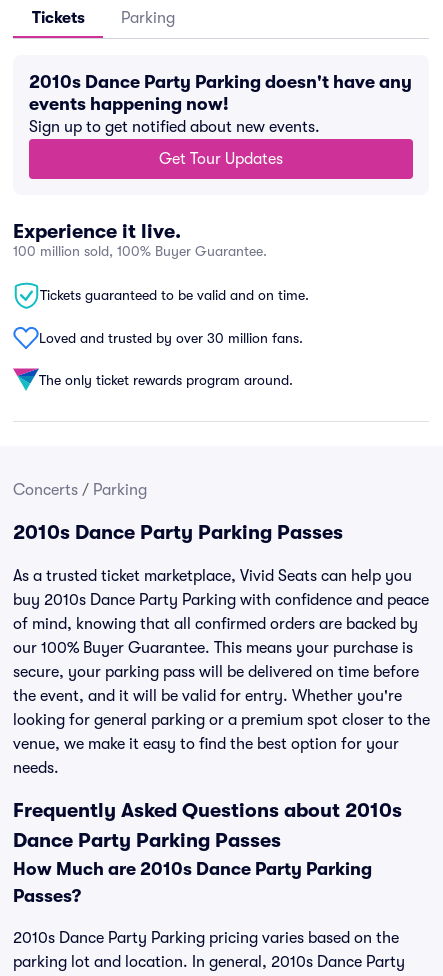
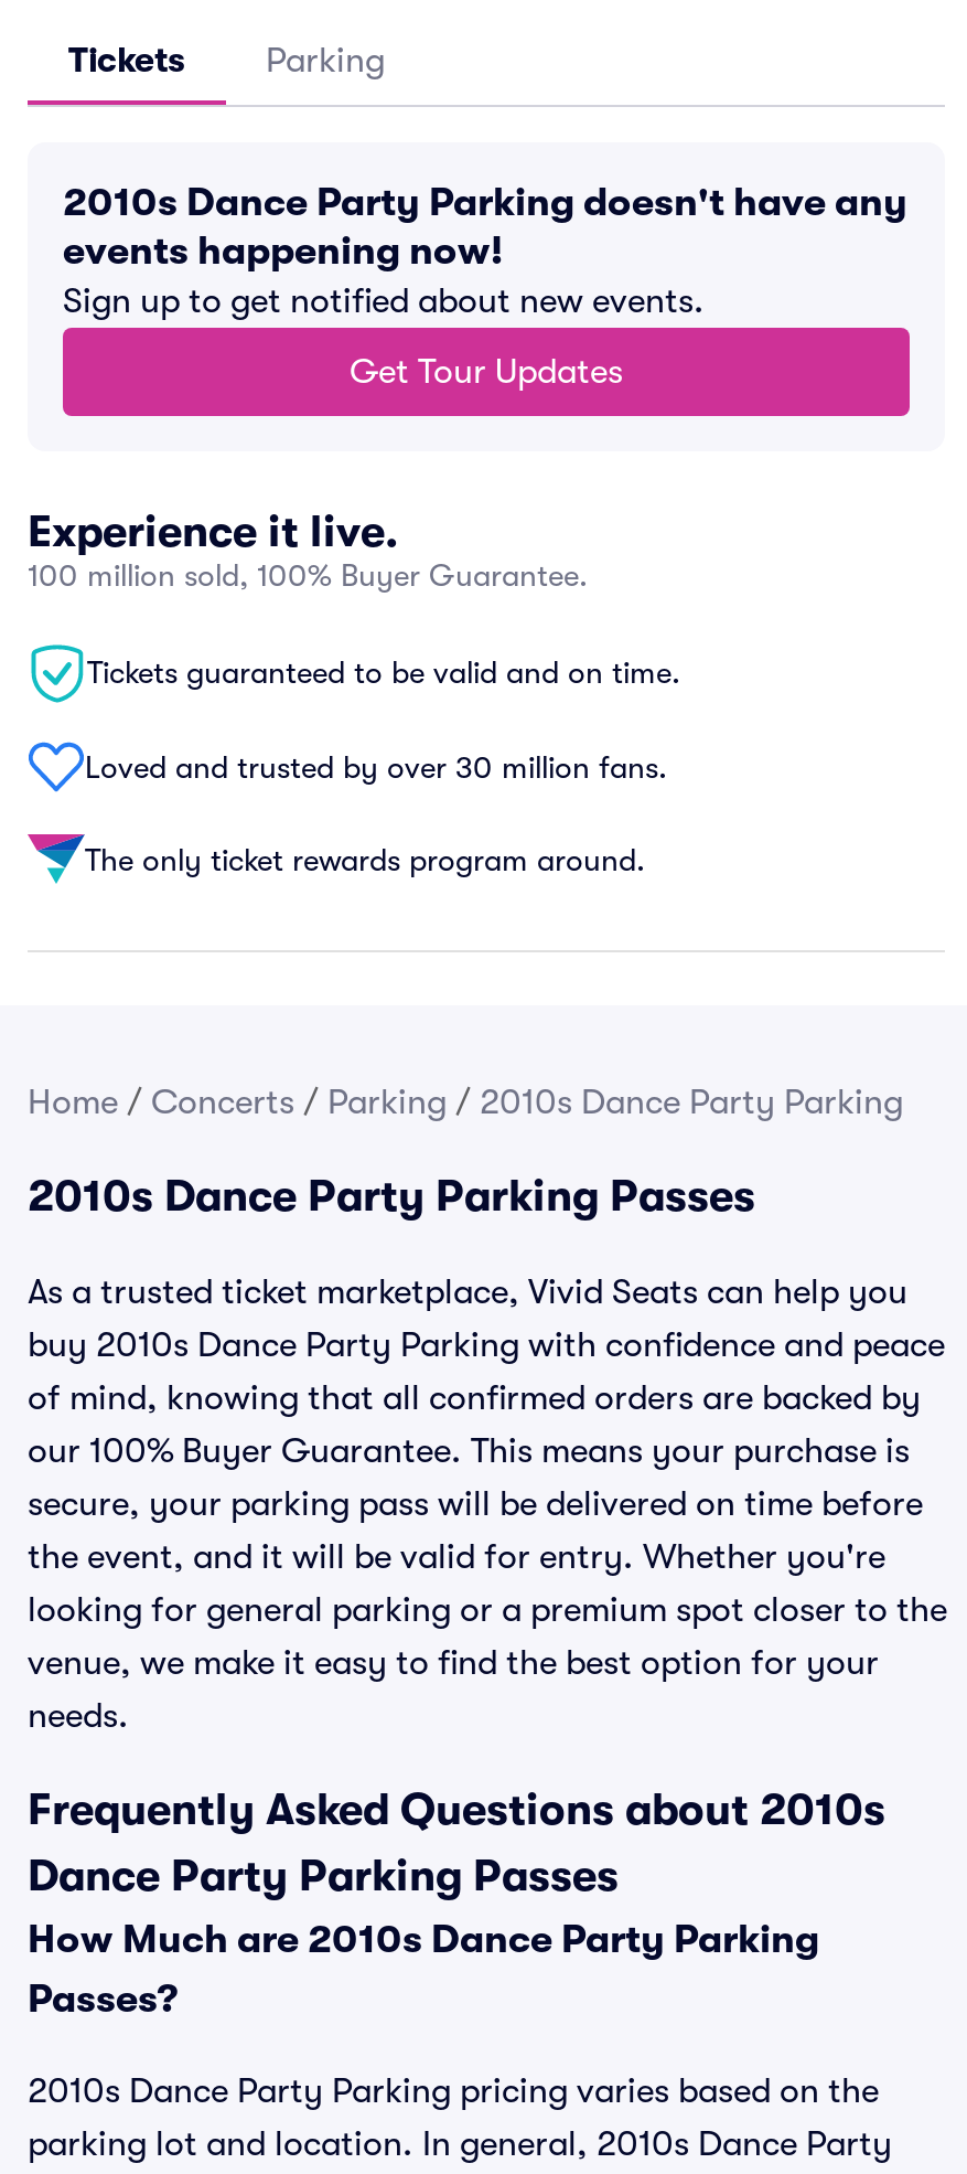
[13,481,147,499] Concerts / Parking -> [28,1083,903,1122] Home / Concerts / Parking / 2010s Dance Party Parking

